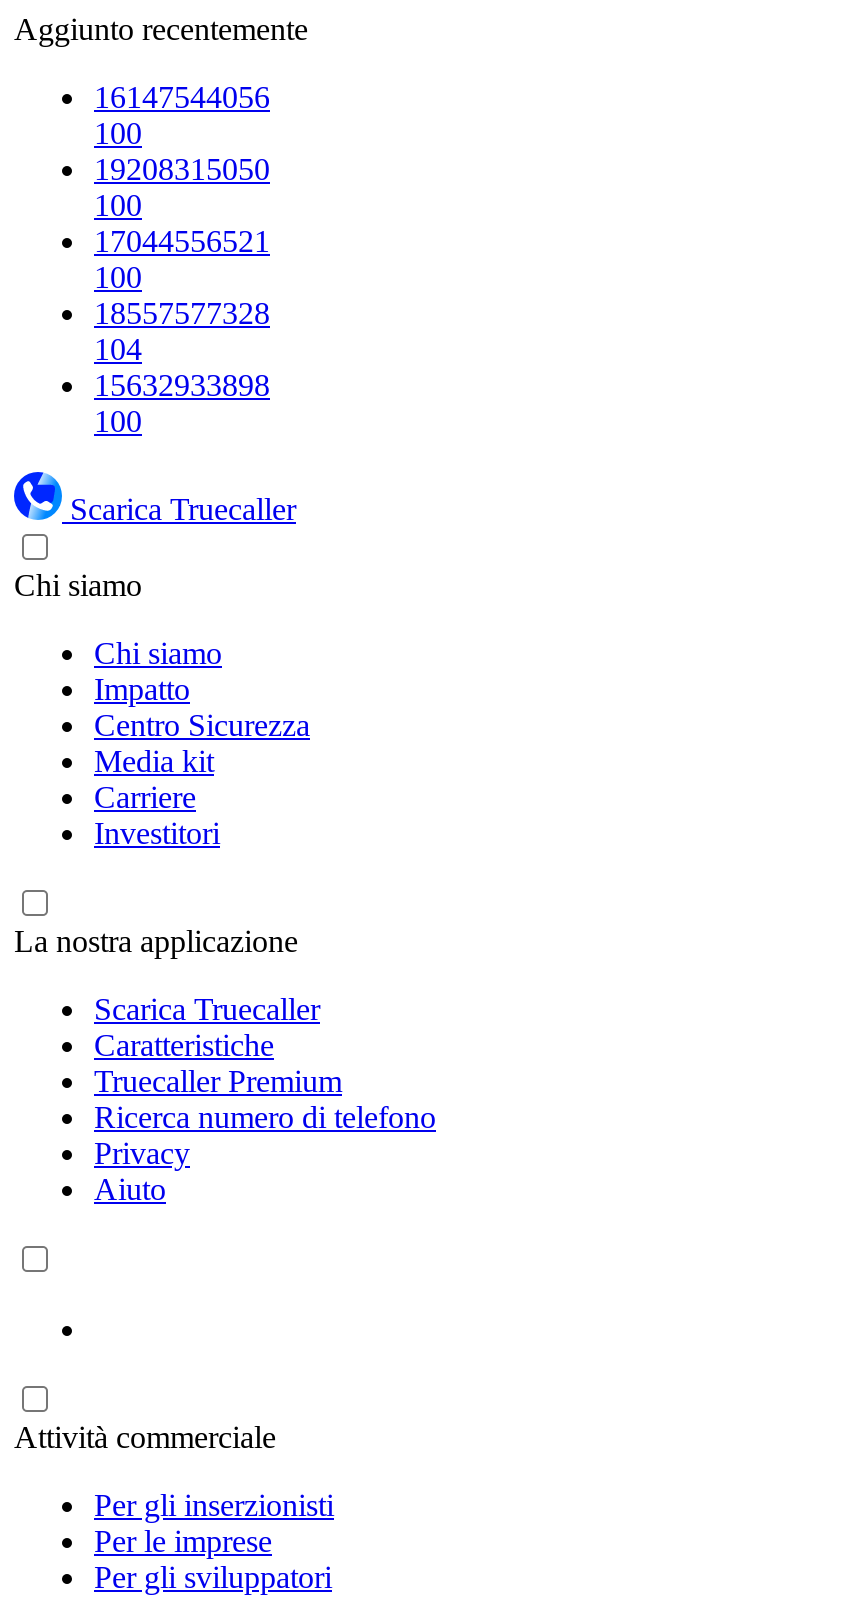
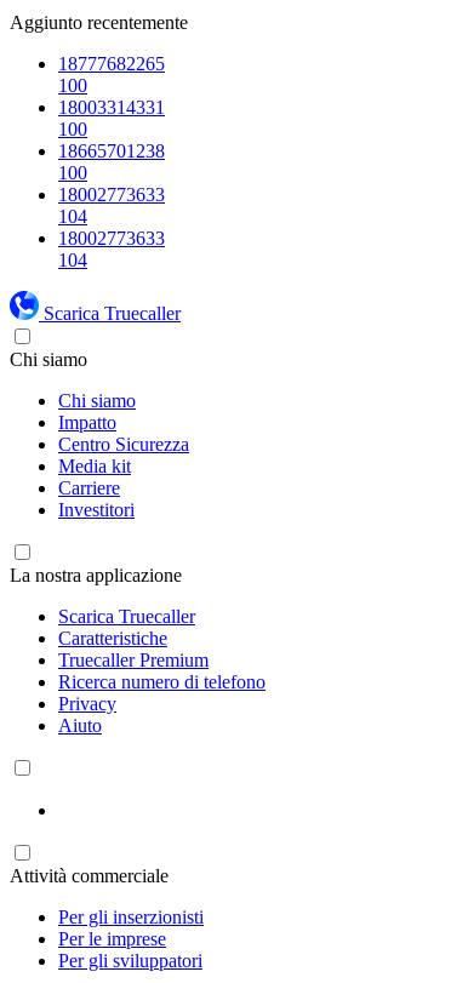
[94,80,270,114] 16147544056 -> [58,53,165,74] 18777682265
[94,152,270,186] 19208315050 -> [58,97,165,117] 18003314331
[94,224,270,258] 17044556521 -> [58,140,165,161] 18665701238
[94,296,270,330] 18557577328 -> [58,184,165,205] 18002773633
[94,368,270,402] 15632933898 -> [58,228,165,248] 18002773633
[94,404,142,438] 100 -> [58,250,87,270] 104

